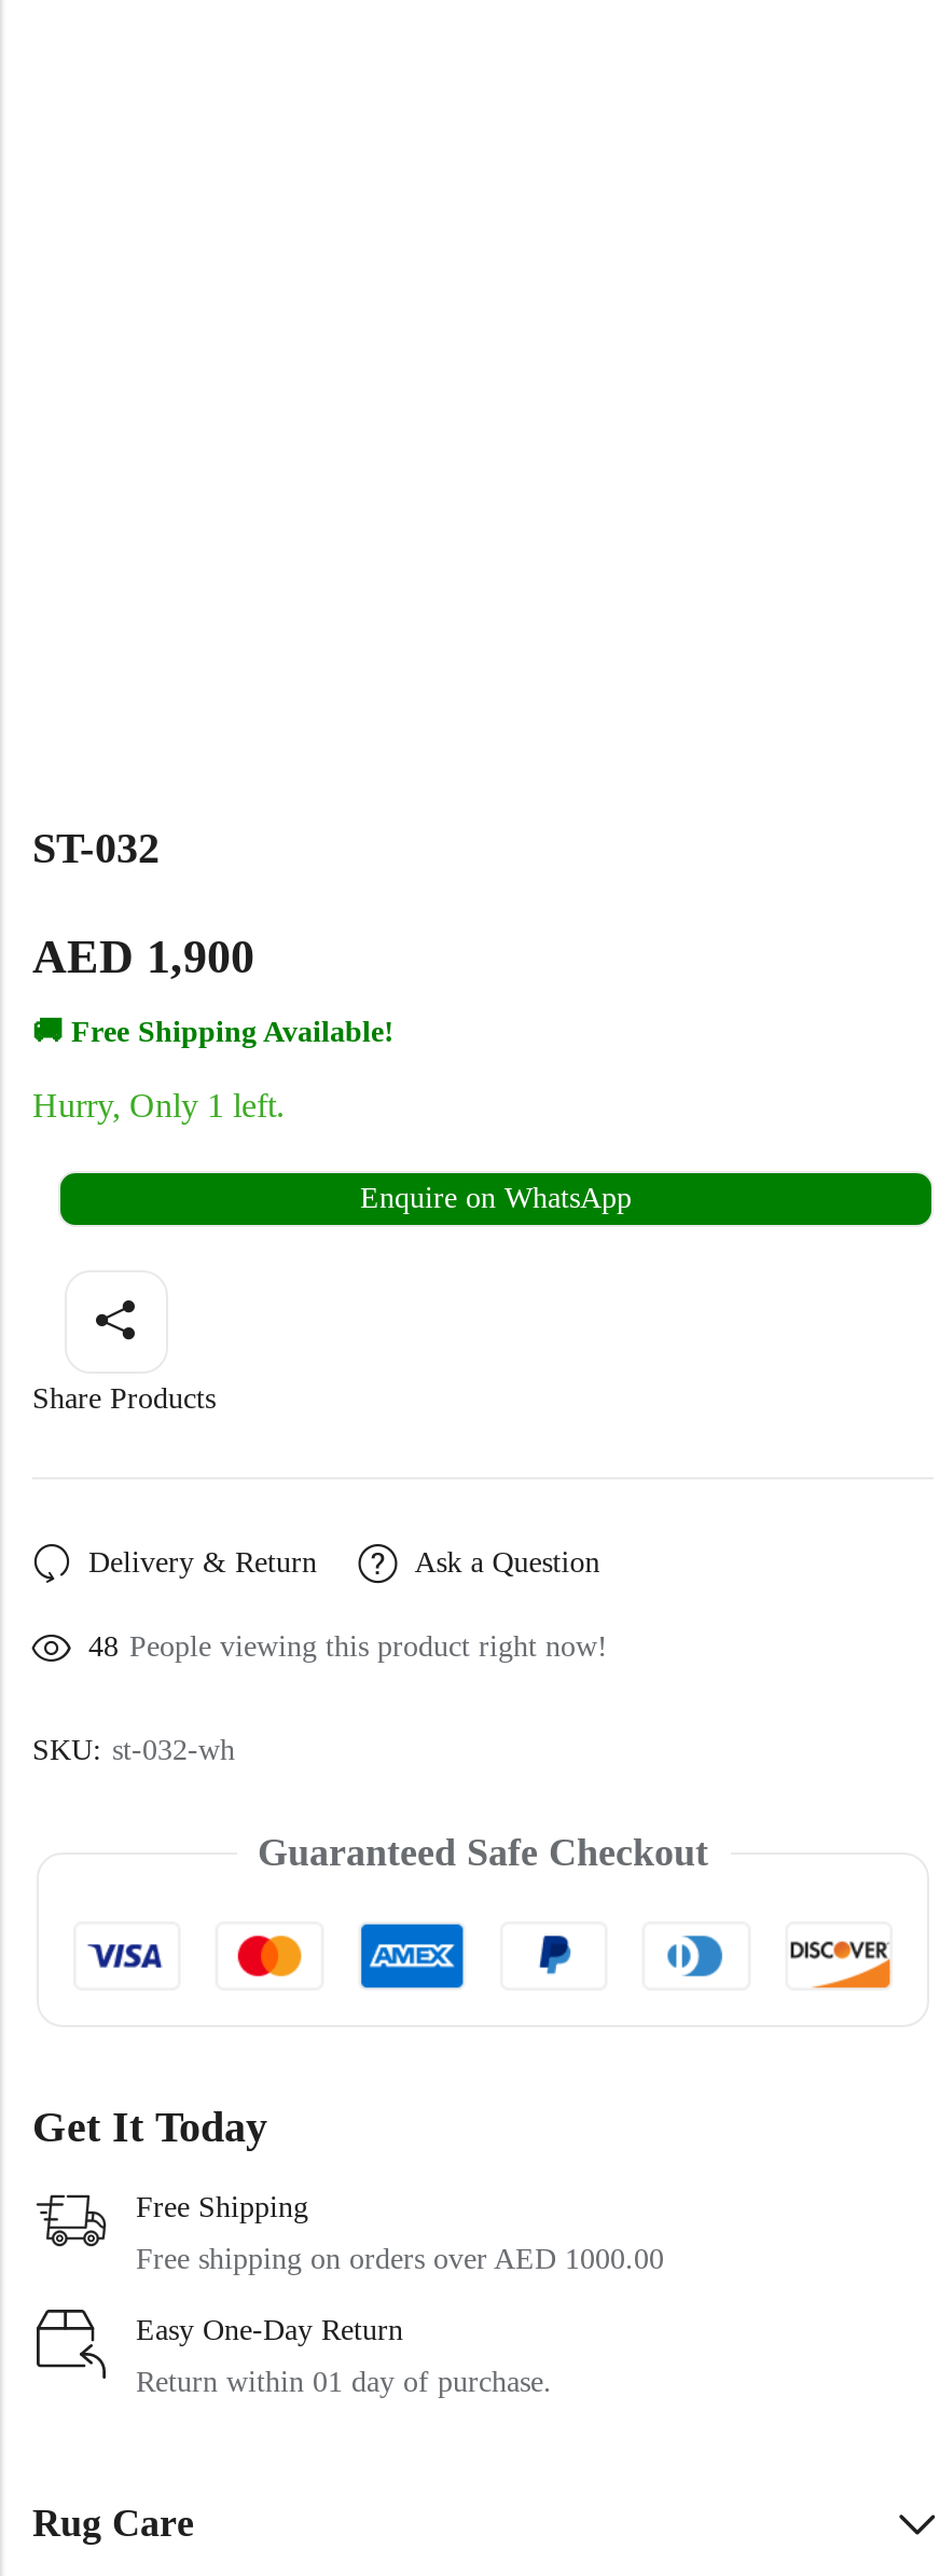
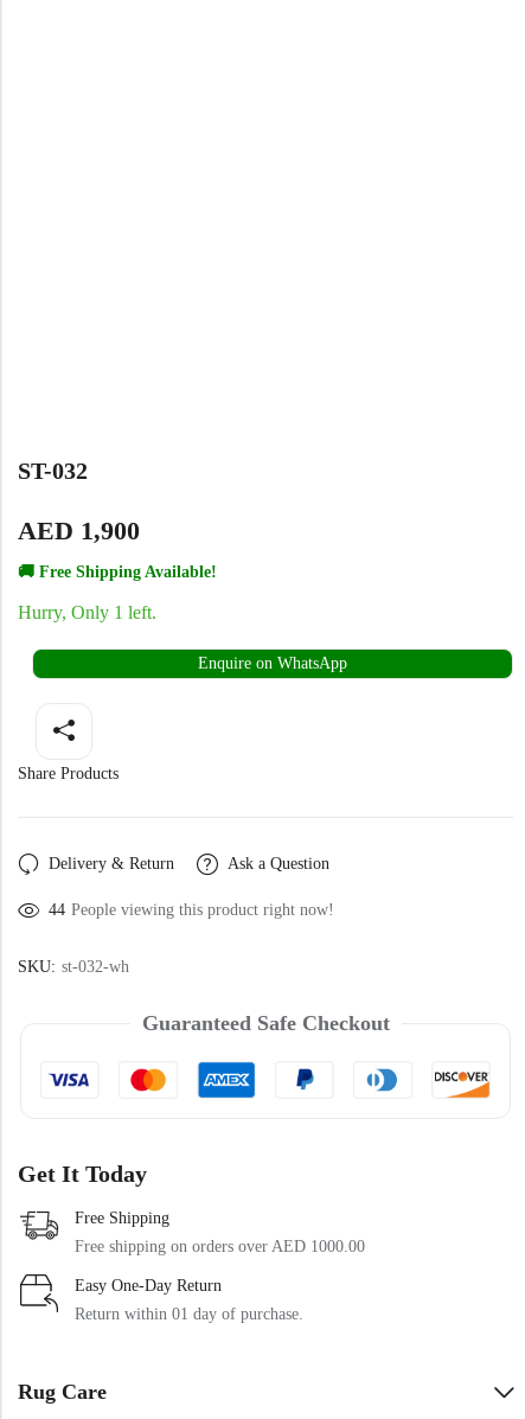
[88,1631,608,1664] 48 People viewing this product right now! -> [49,901,334,919] 44 People viewing this product right now!

